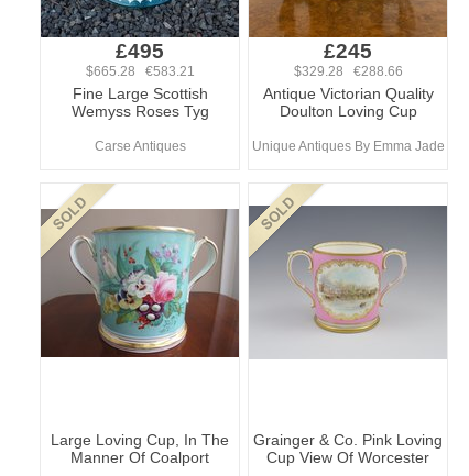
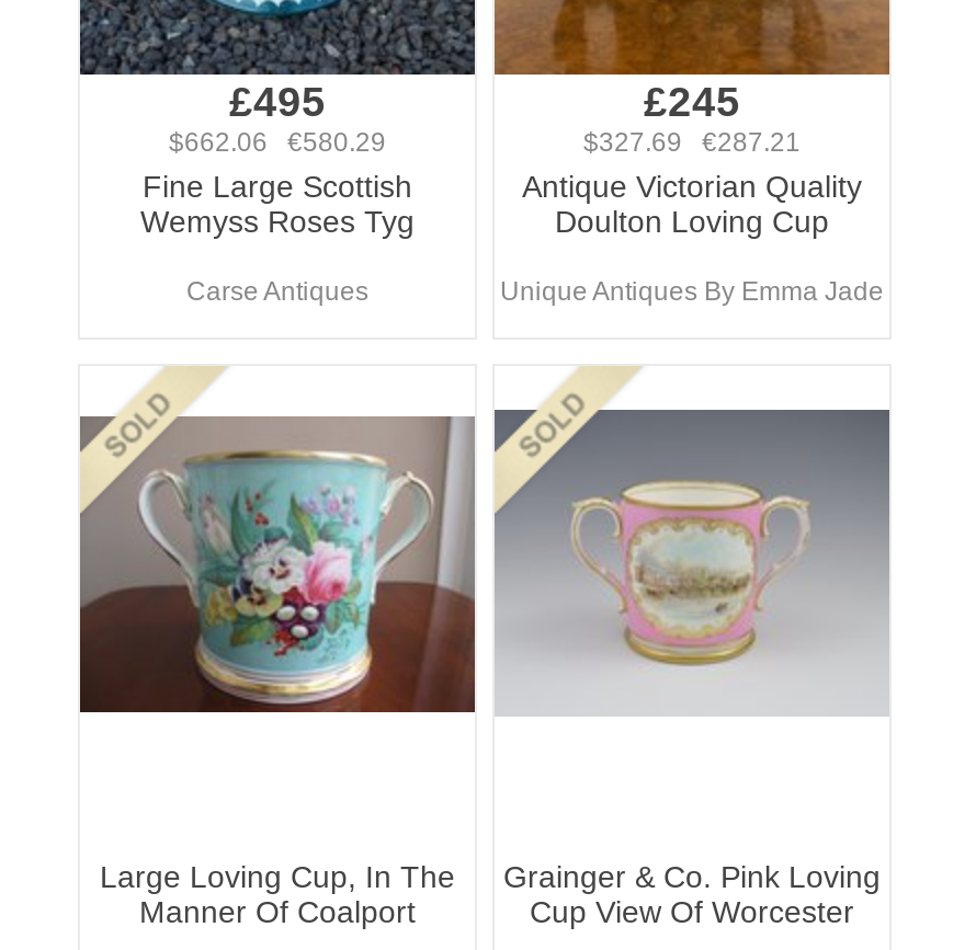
[85,64,194,79] $665.28 €583.21 -> [169,127,386,158] $662.06 €580.29
[293,64,402,79] $329.28 €288.66 -> [583,127,801,158] $327.69 €287.21

